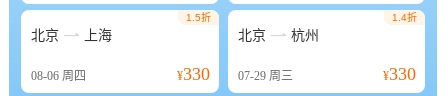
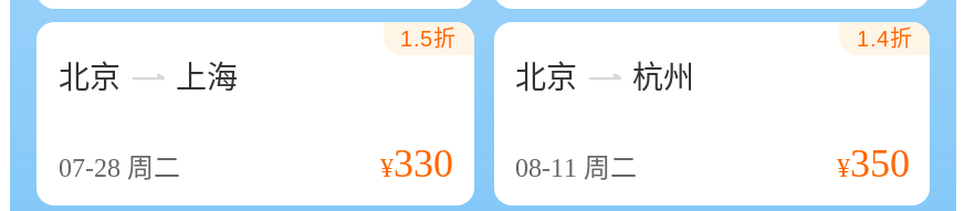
[31,69,86,83] 08-06周四 -> [59,152,180,183] 07-28周二
[176,64,292,84] ¥330 07-29周三 -> [380,141,637,186] ¥330 08-11周二
[383,64,416,84] ¥330 -> [837,141,910,186] ¥350

